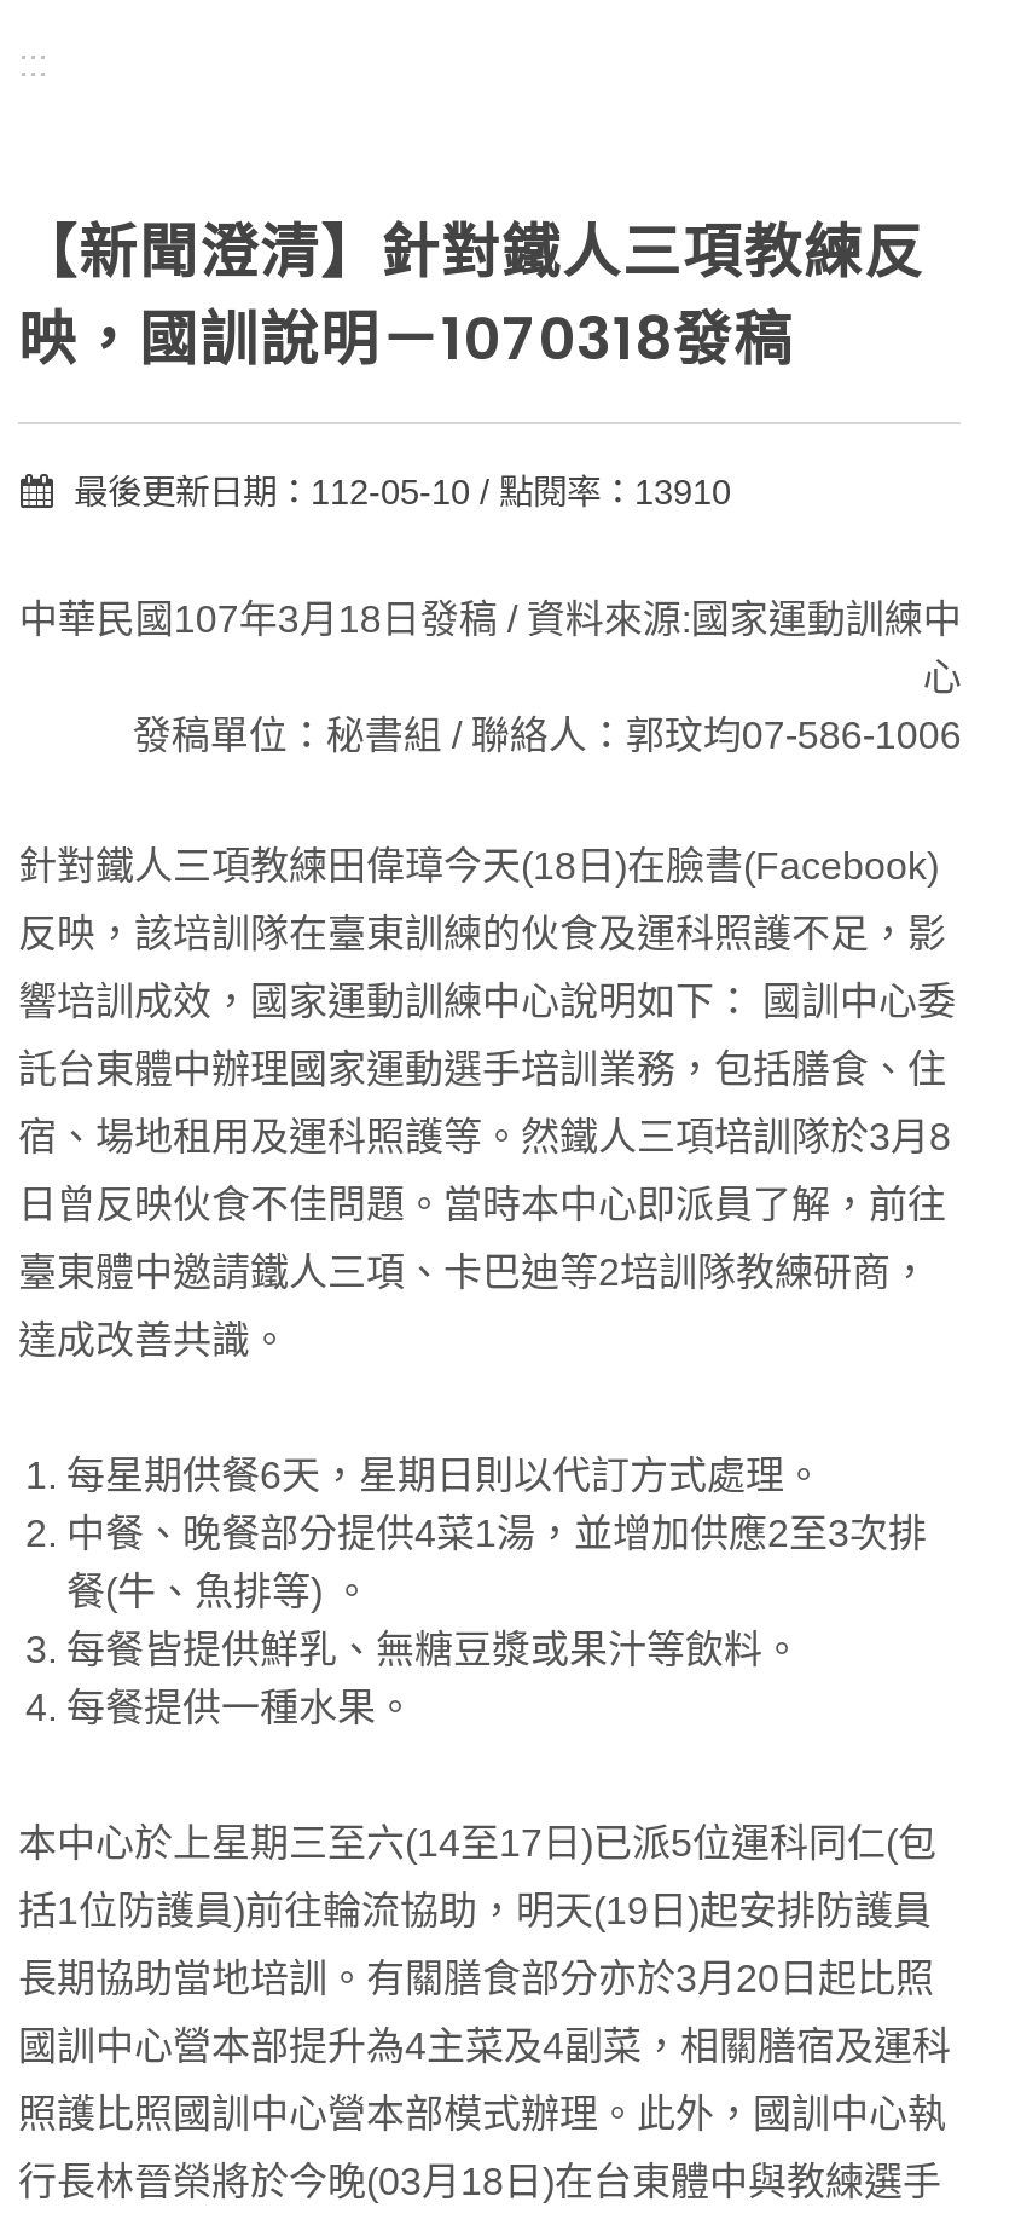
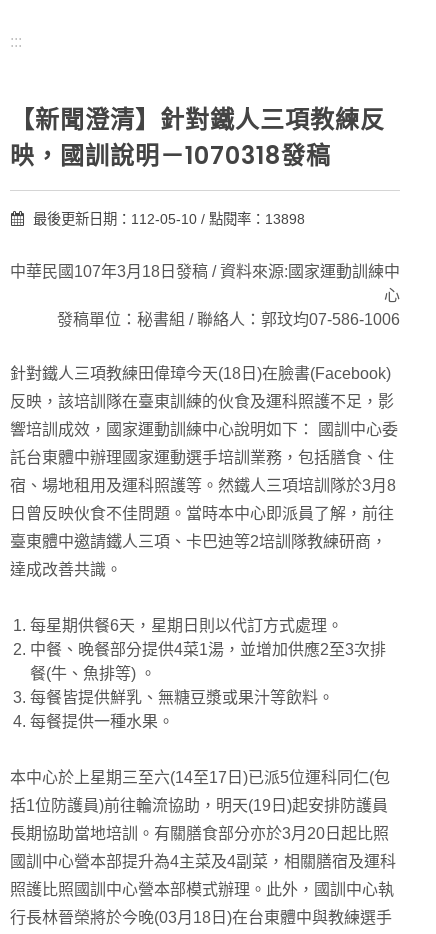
[64,473,731,512] 最後更新日期：112-05-10 / 點閱率：13910 -> [29,211,305,227] 最後更新日期：112-05-10 / 點閱率：13898

